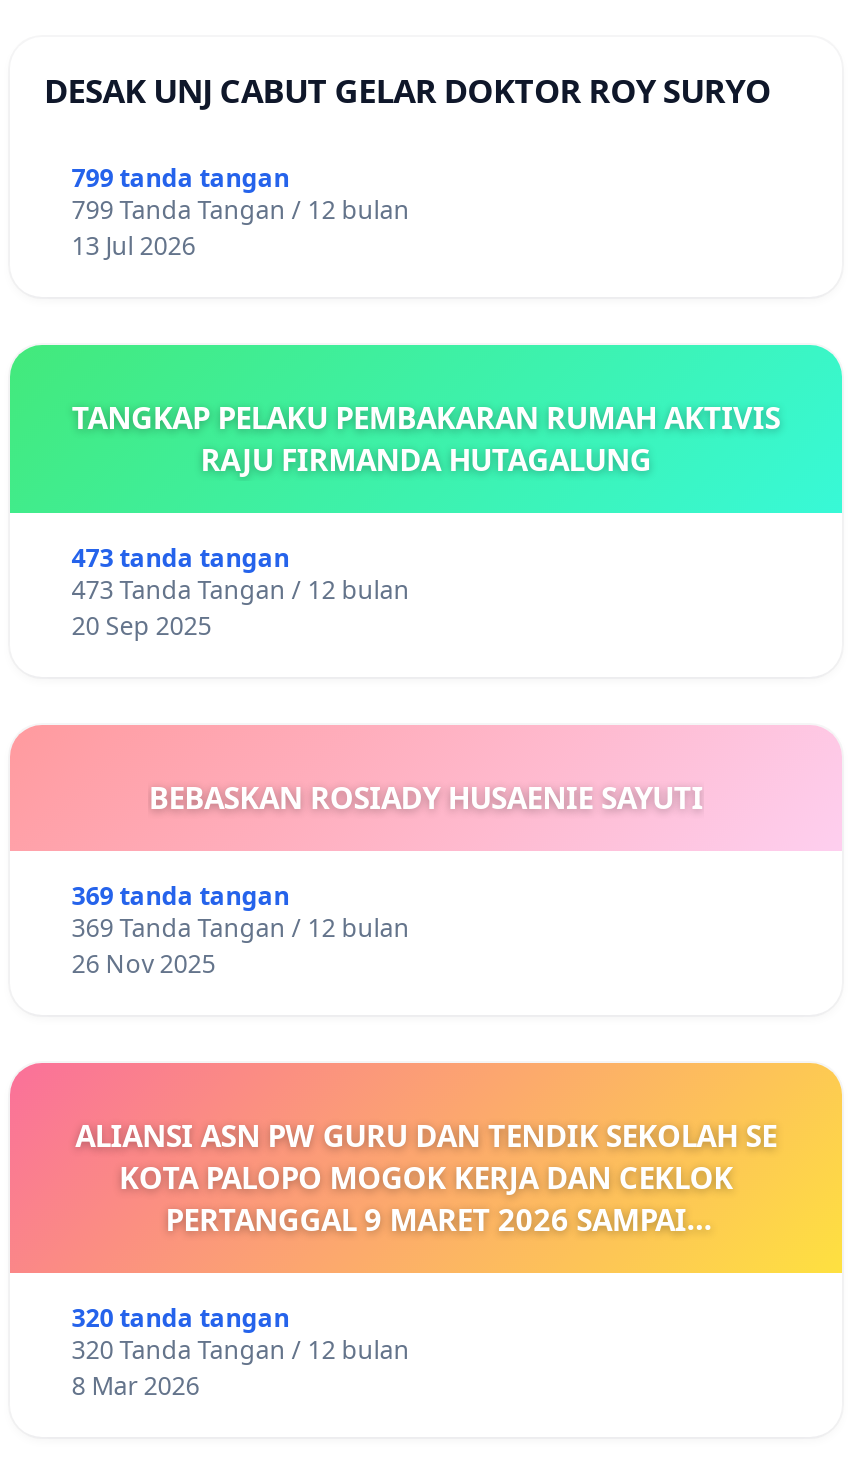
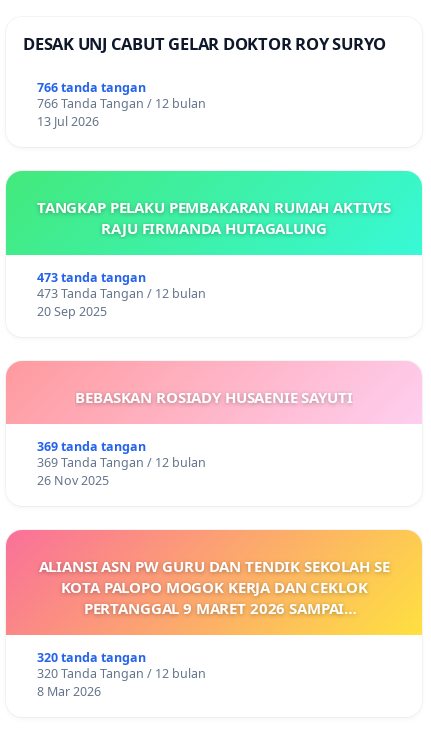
[72,160,290,194] 799 tanda tangan -> [37,79,146,96] 766 tanda tangan
[72,192,410,226] 799 Tanda Tangan / 12 bulan -> [37,95,206,112] 766 Tanda Tangan / 12 bulan

